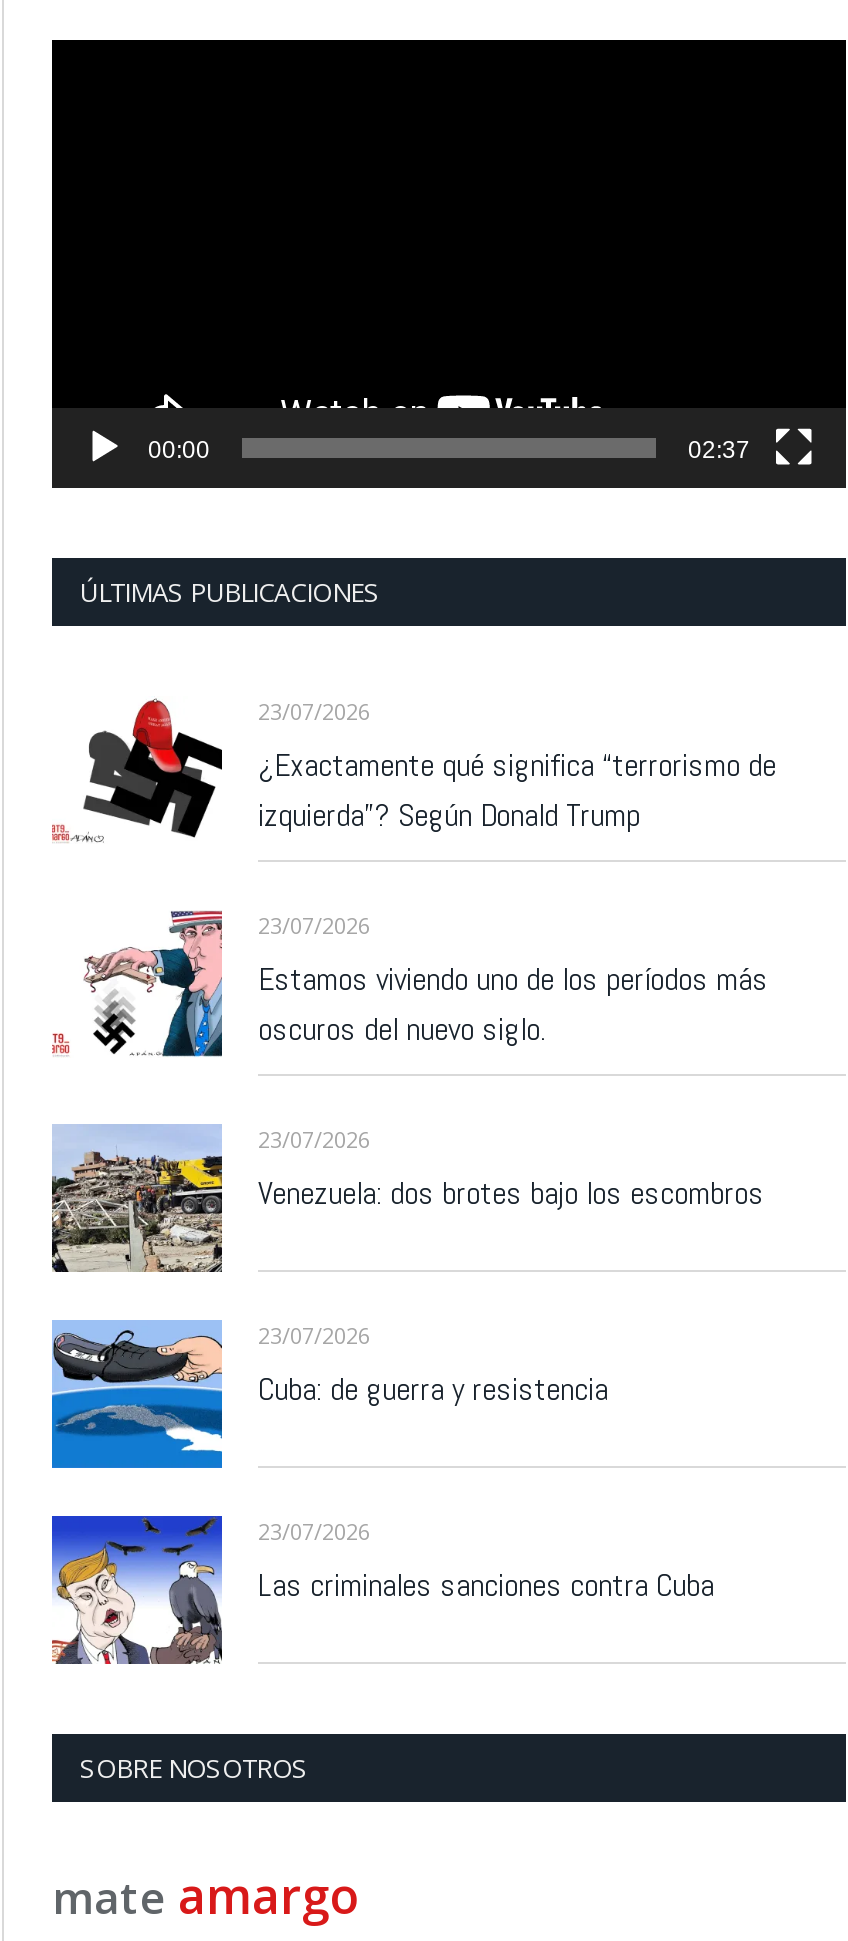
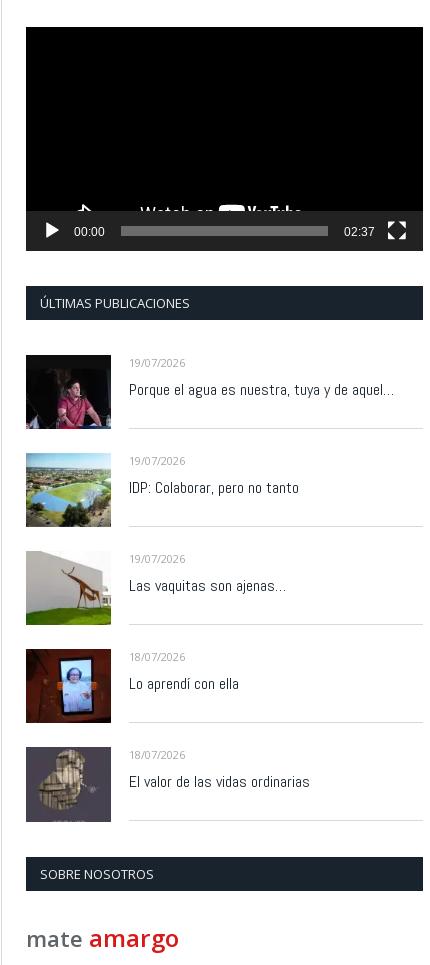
[52,696,776,844] [image] | 23/07/2026 | ¿Exactamente qué significa “terrorismo de | izquierda”? Según Donald Trump -> [25,354,394,430] [image] | 19/07/2026 | Porque el agua es nuestra, tuya y de aquel…
[52,910,768,1060] [image] | 23/07/2026 | Estamos viviendo uno de los períodos más | oscuros del nuevo siglo. -> [25,452,299,528] [image] | 19/07/2026 | IDP: Colaborar, pero no tanto
[52,1124,764,1274] [image] | 23/07/2026 | Venezuela: dos brotes bajo los escombros -> [26,551,286,626] [image] | 19/07/2026 | Las vaquitas son ajenas…
[50,1320,608,1470] [image] | 23/07/2026 | Cuba: de guerra y resistencia -> [25,648,239,724] [image] | 18/07/2026 | Lo aprendí con ella
[50,1514,714,1666] [image] | 23/07/2026 | Las criminales sanciones contra Cuba -> [25,746,310,823] [image] | 18/07/2026 | El valor de las vidas ordinarias

